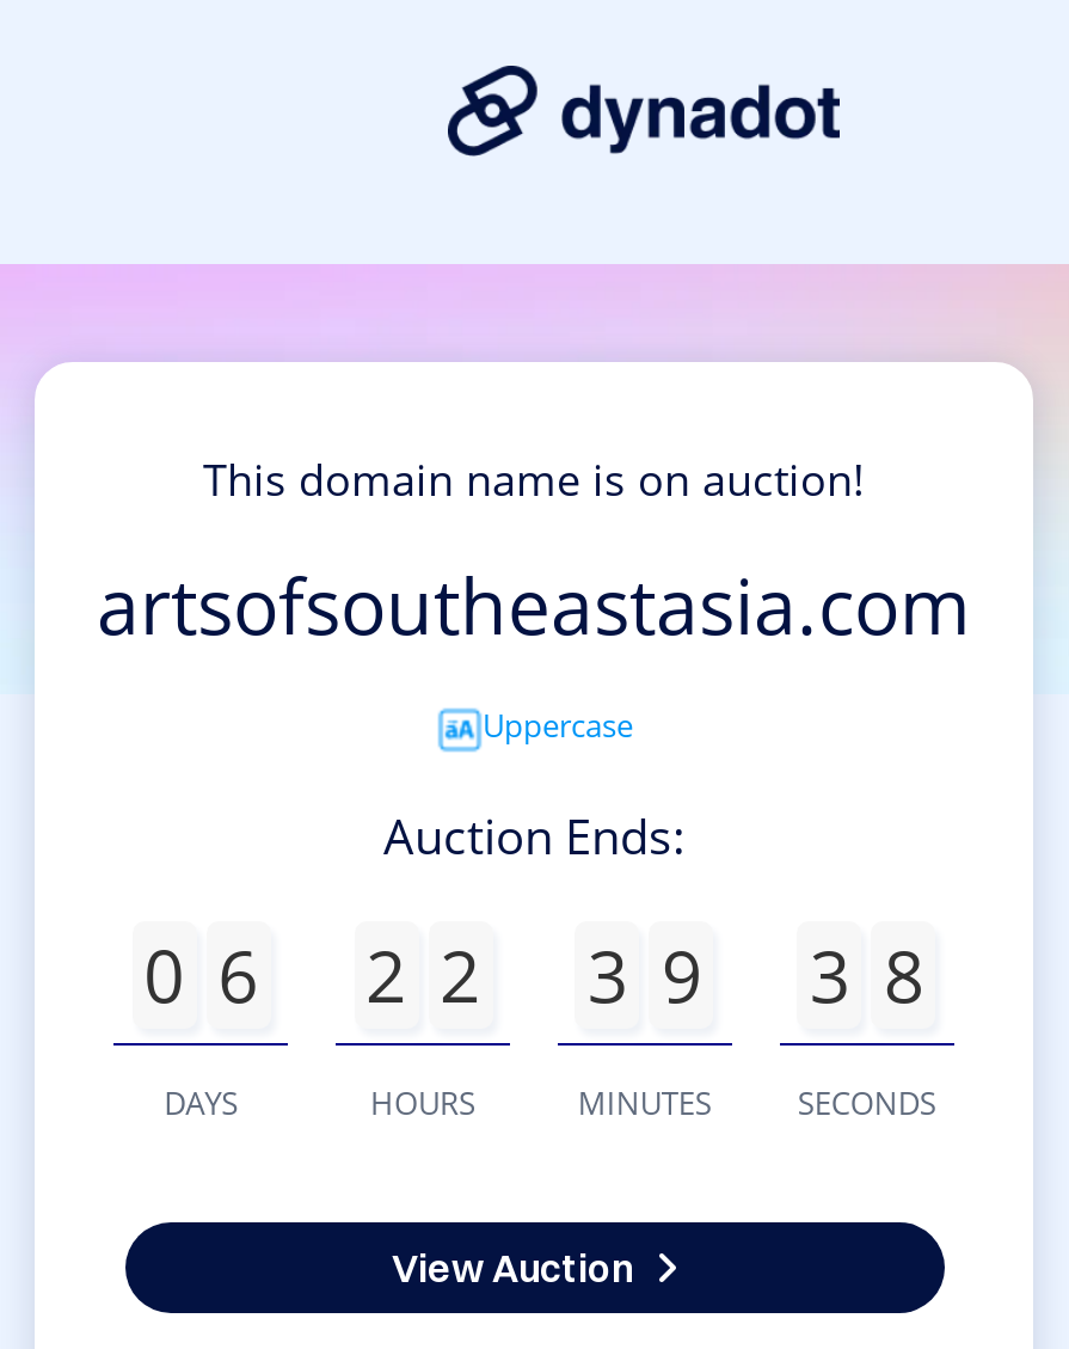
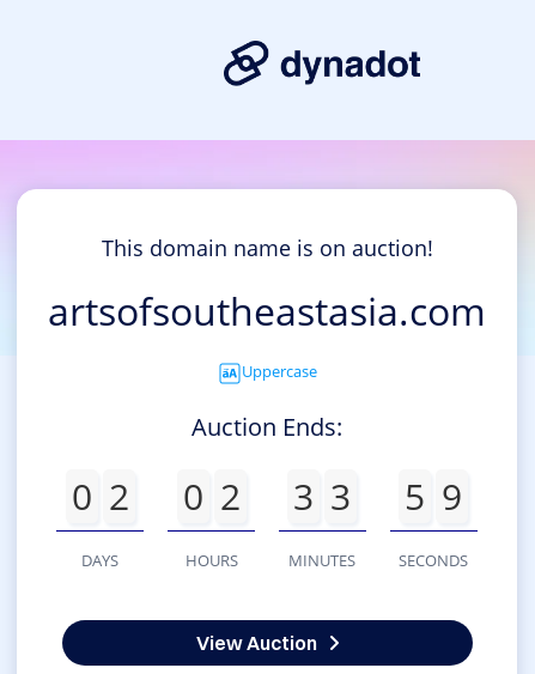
[144,926,258,1024] 0 6 -> [71,472,129,521] 0 2
[365,926,480,1024] 2 2 -> [183,472,240,521] 0 2
[587,926,702,1024] 3 9 -> [294,472,351,521] 3 3
[809,926,924,1024] 3 8 -> [405,472,462,521] 5 9

